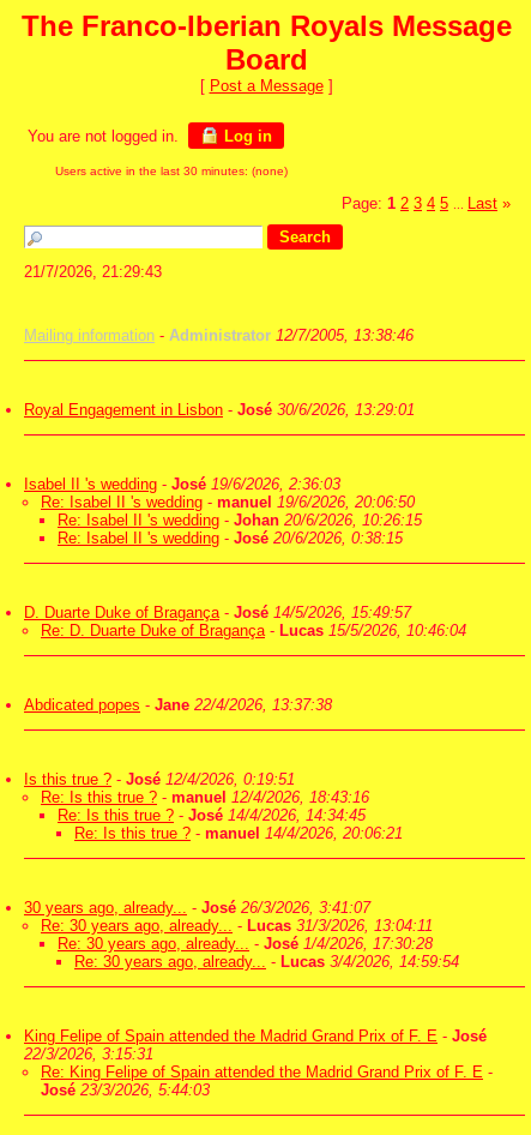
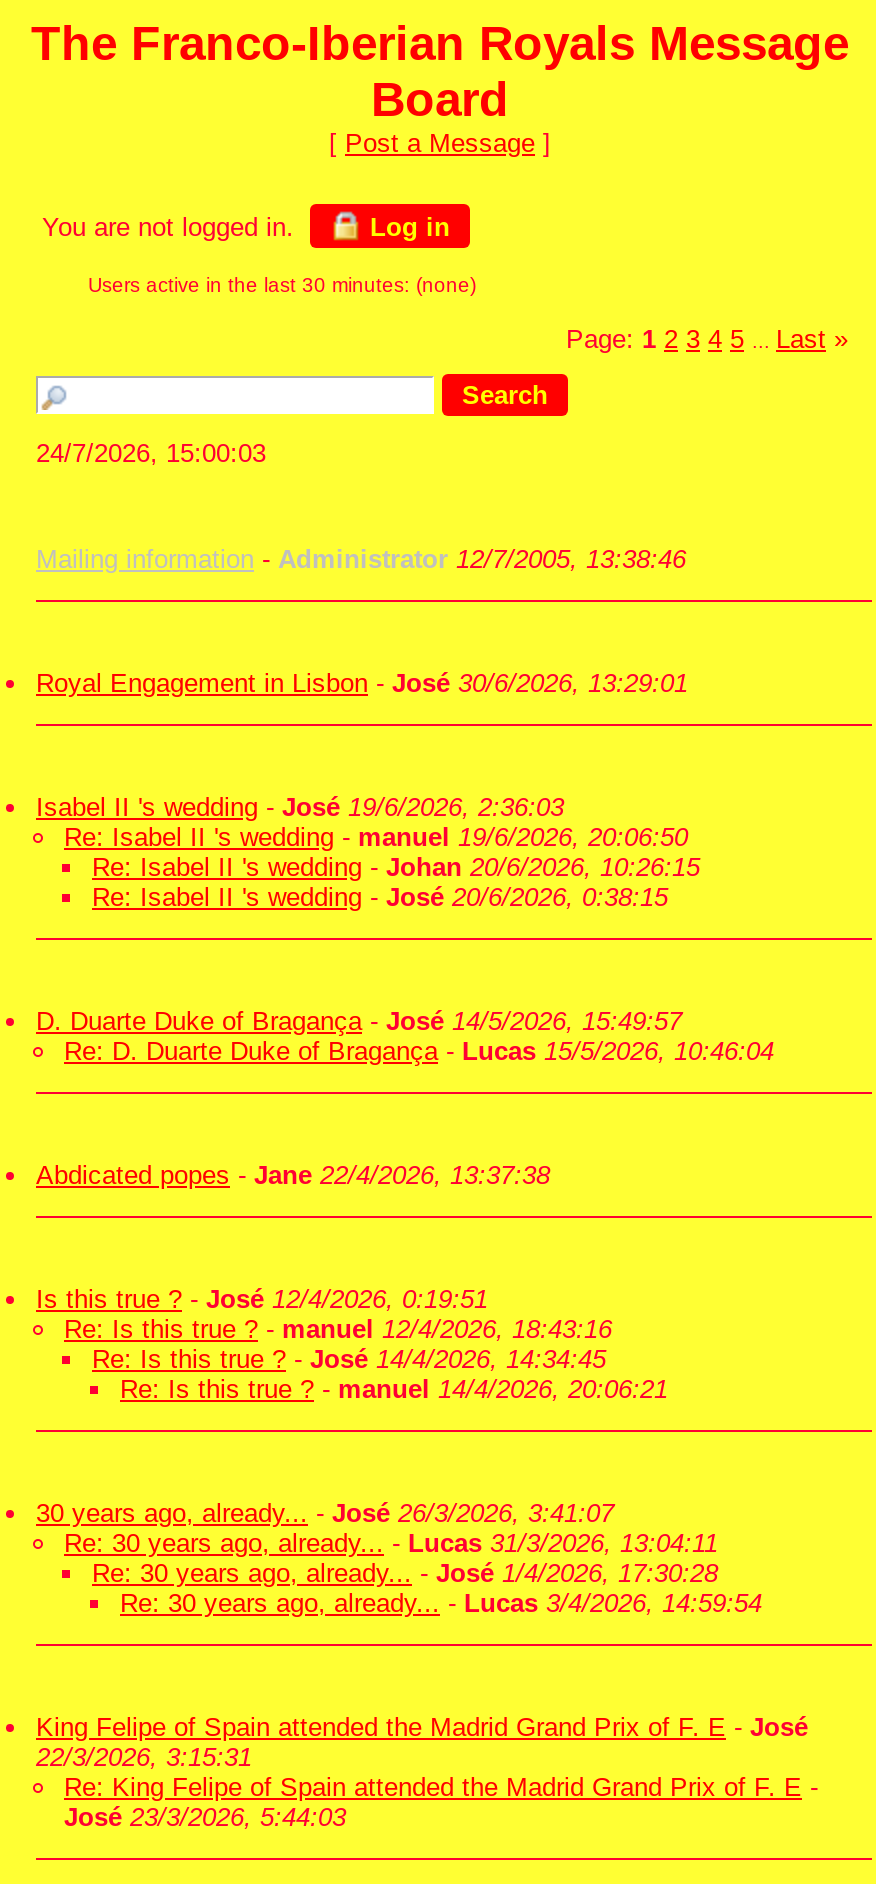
[24,263,171,281] 21/7/2026, 21:29:43 -> [36,438,282,468] 24/7/2026, 15:00:03

